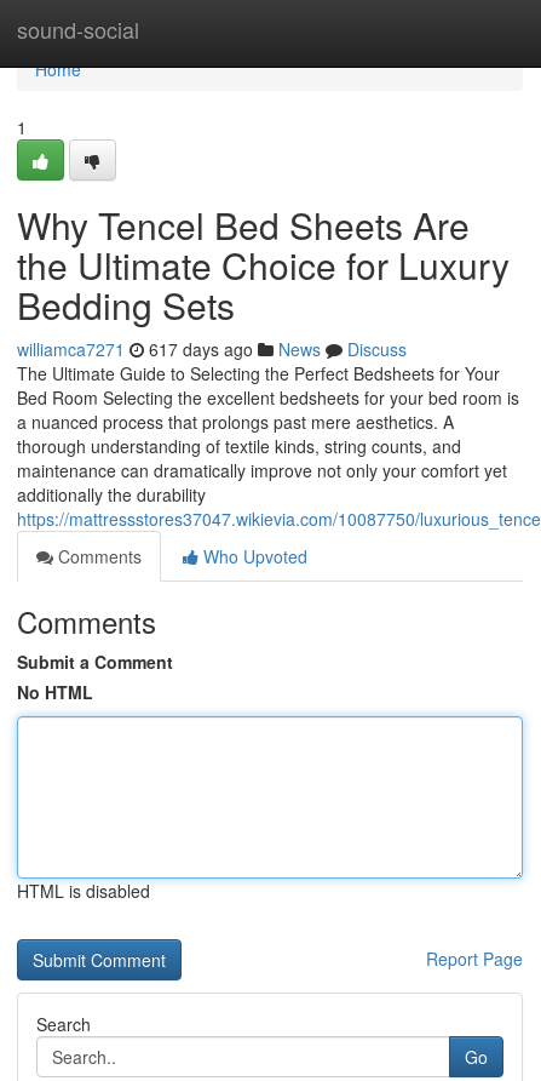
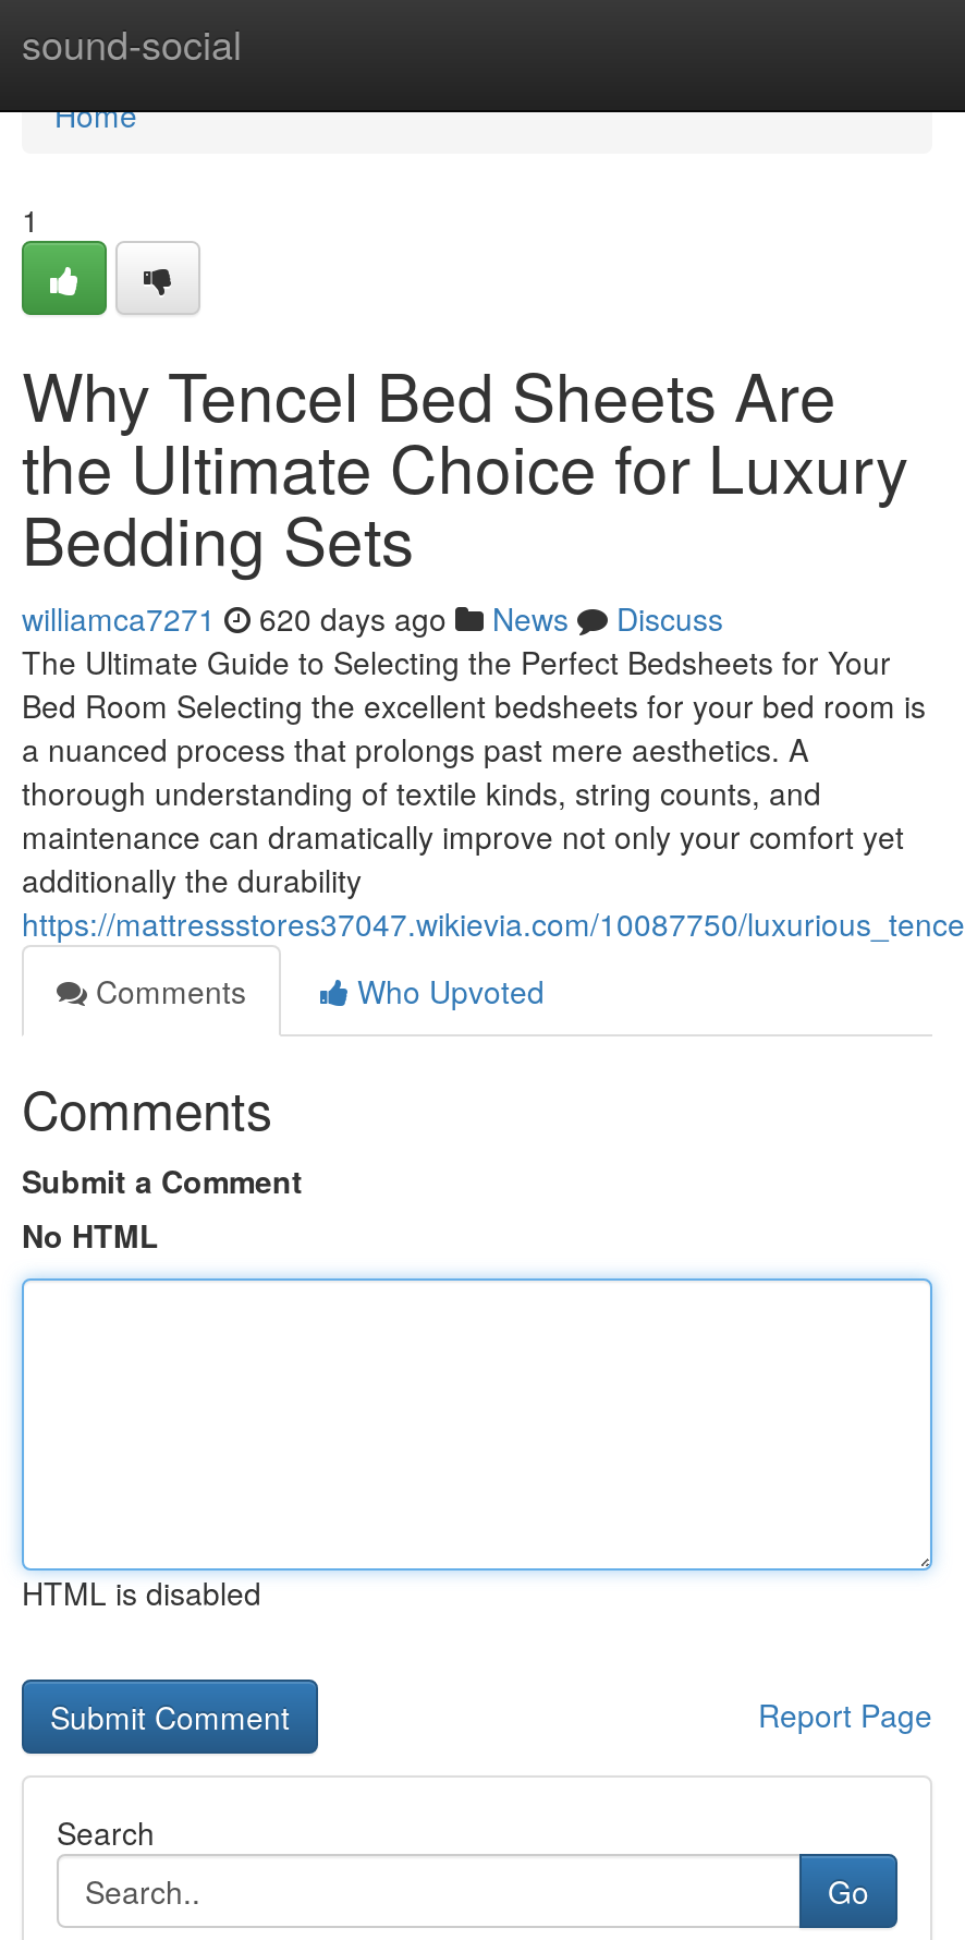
[17,337,407,361] williamca7271 617 days ago News Discuss -> [22,596,723,640] williamca7271 620 days ago News Discuss

